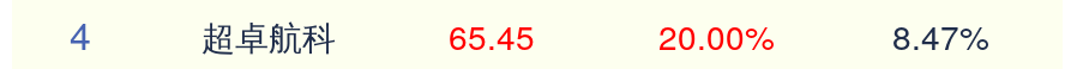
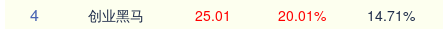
[201,12,988,59] 超卓航科 | 65.45 | 20.00% | 8.47% -> [88,5,414,25] 创业黑马 | 25.01 | 20.01% | 14.71%

